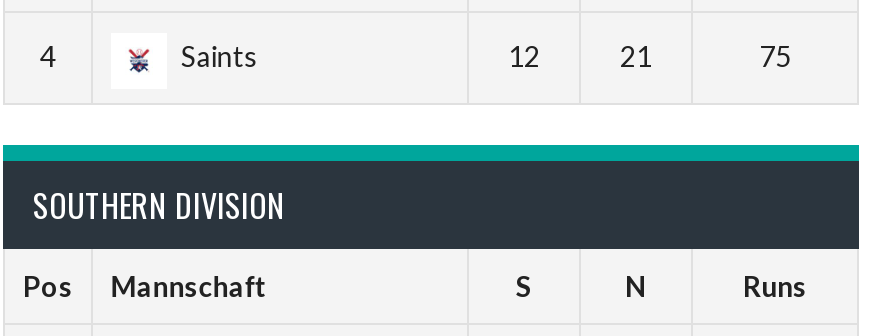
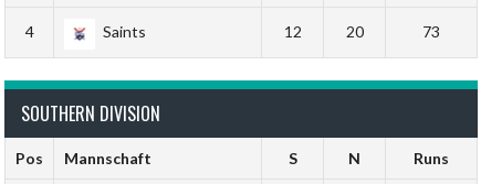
[620,39,652,73] 21 -> [346,22,363,41] 20
[759,39,791,73] 75 -> [422,22,440,41] 73

